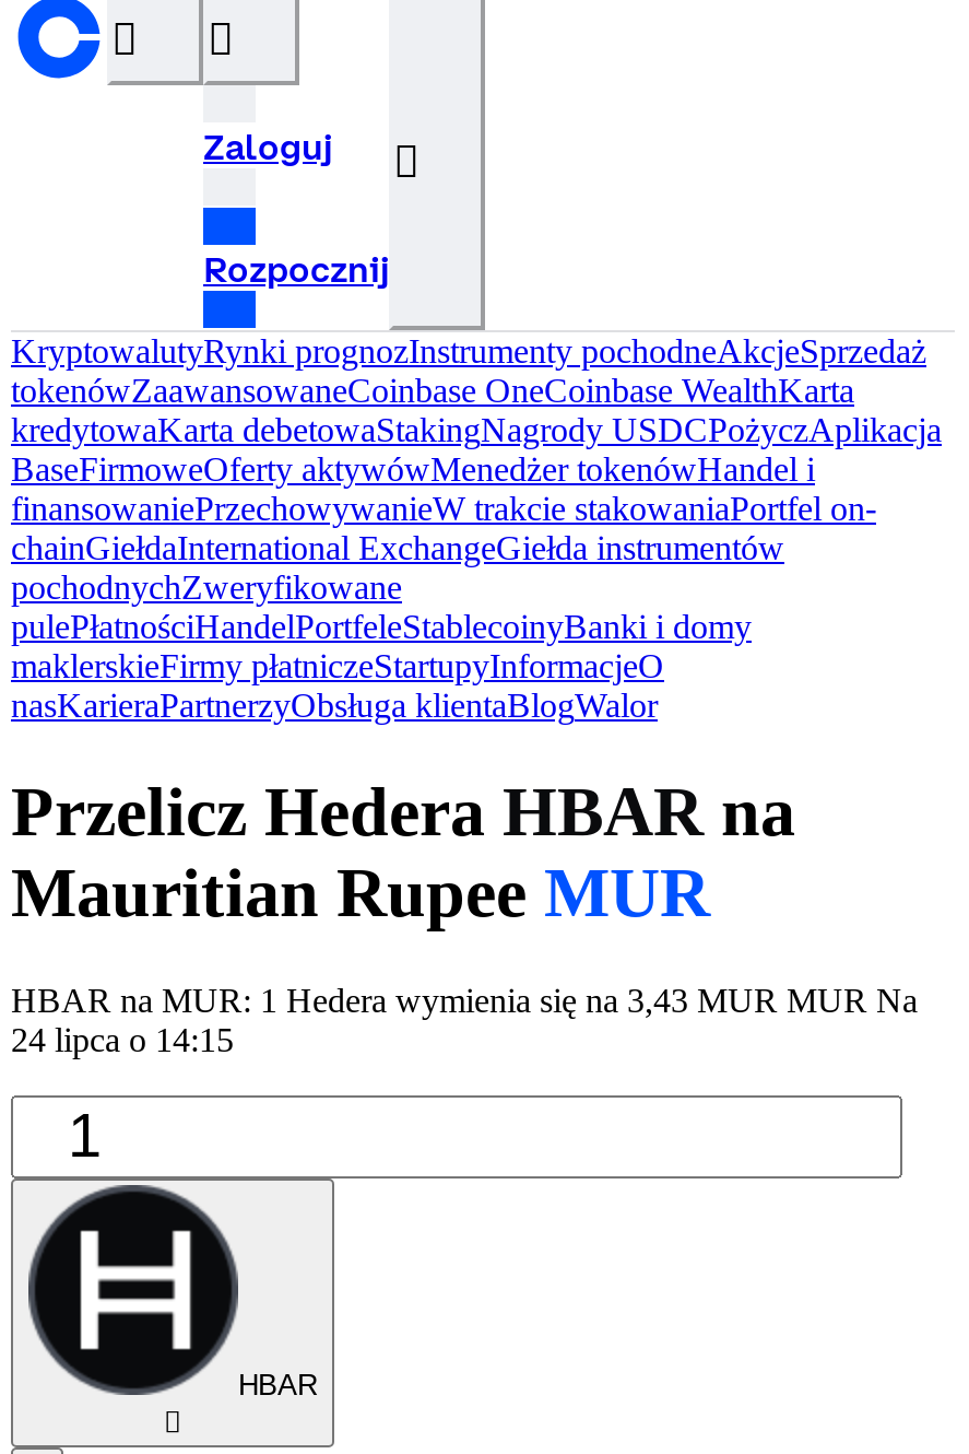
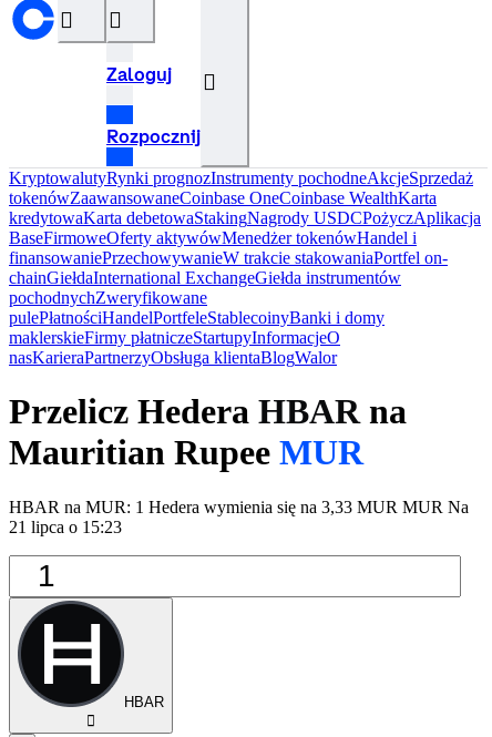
[11,982,918,1019] HBAR na MUR: 1 Hedera wymienia się na 3,43 MUR MUR Na -> [9,498,469,516] HBAR na MUR: 1 Hedera wymienia się na 3,33 MUR MUR Na
[11,1021,234,1058] 24 lipca o 14:15 -> [9,517,122,536] 21 lipca o 15:23

